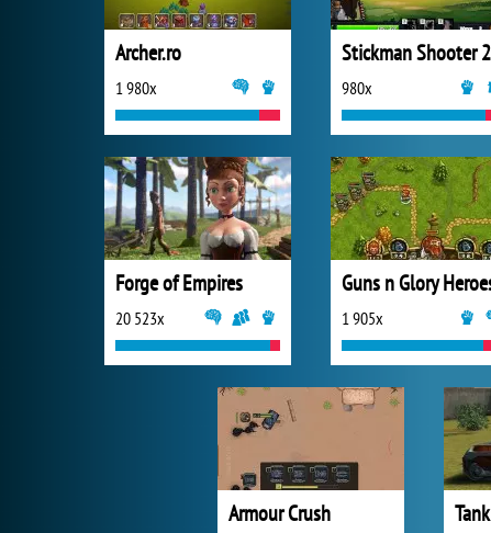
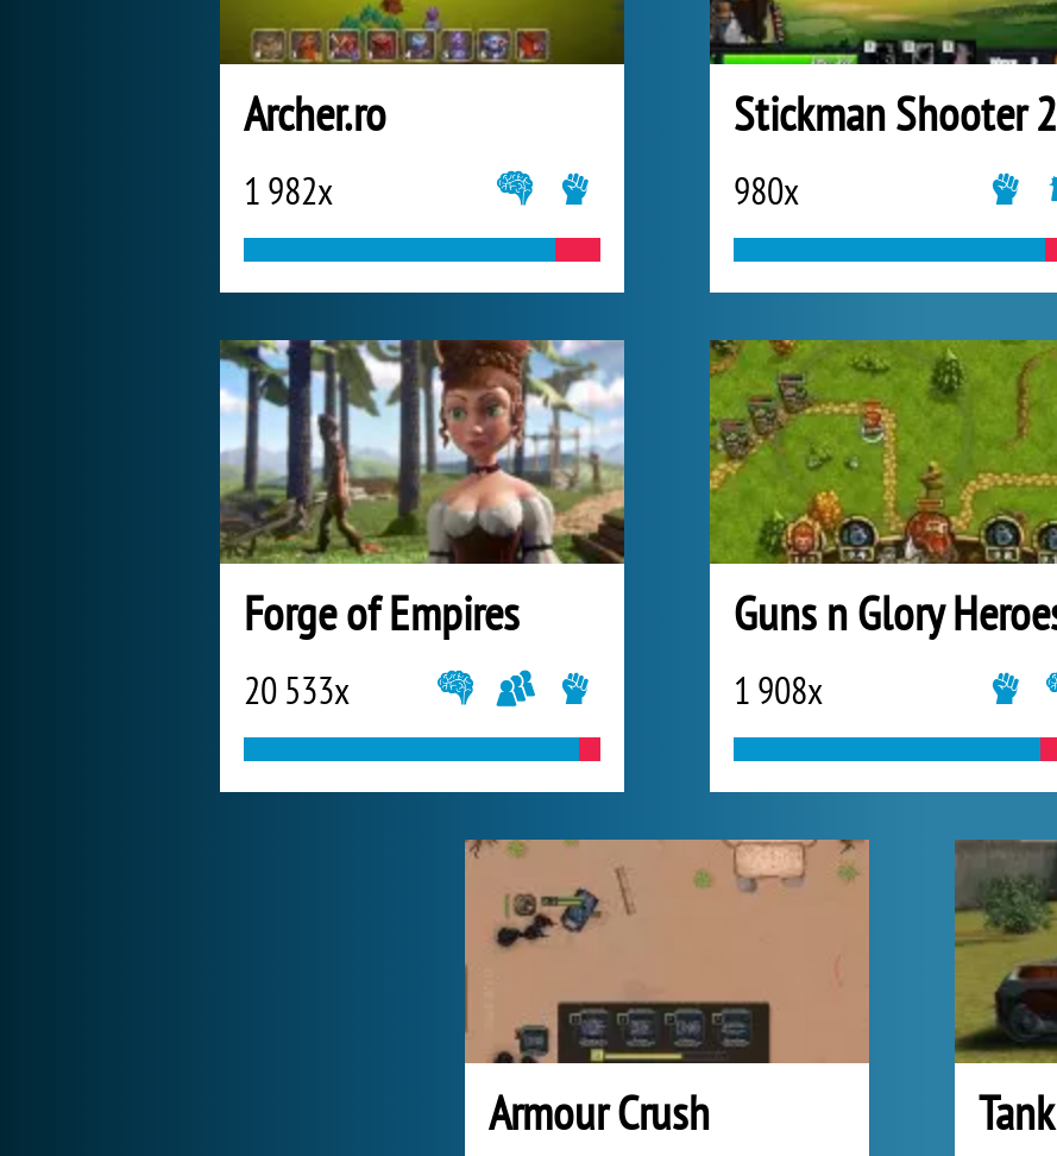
[115,77,157,99] 1 980x -> [244,167,334,214] 1 982x
[115,307,165,329] 20 523x -> [244,666,351,714] 20 533x
[342,307,383,329] 1 905x -> [734,666,824,714] 1 908x

